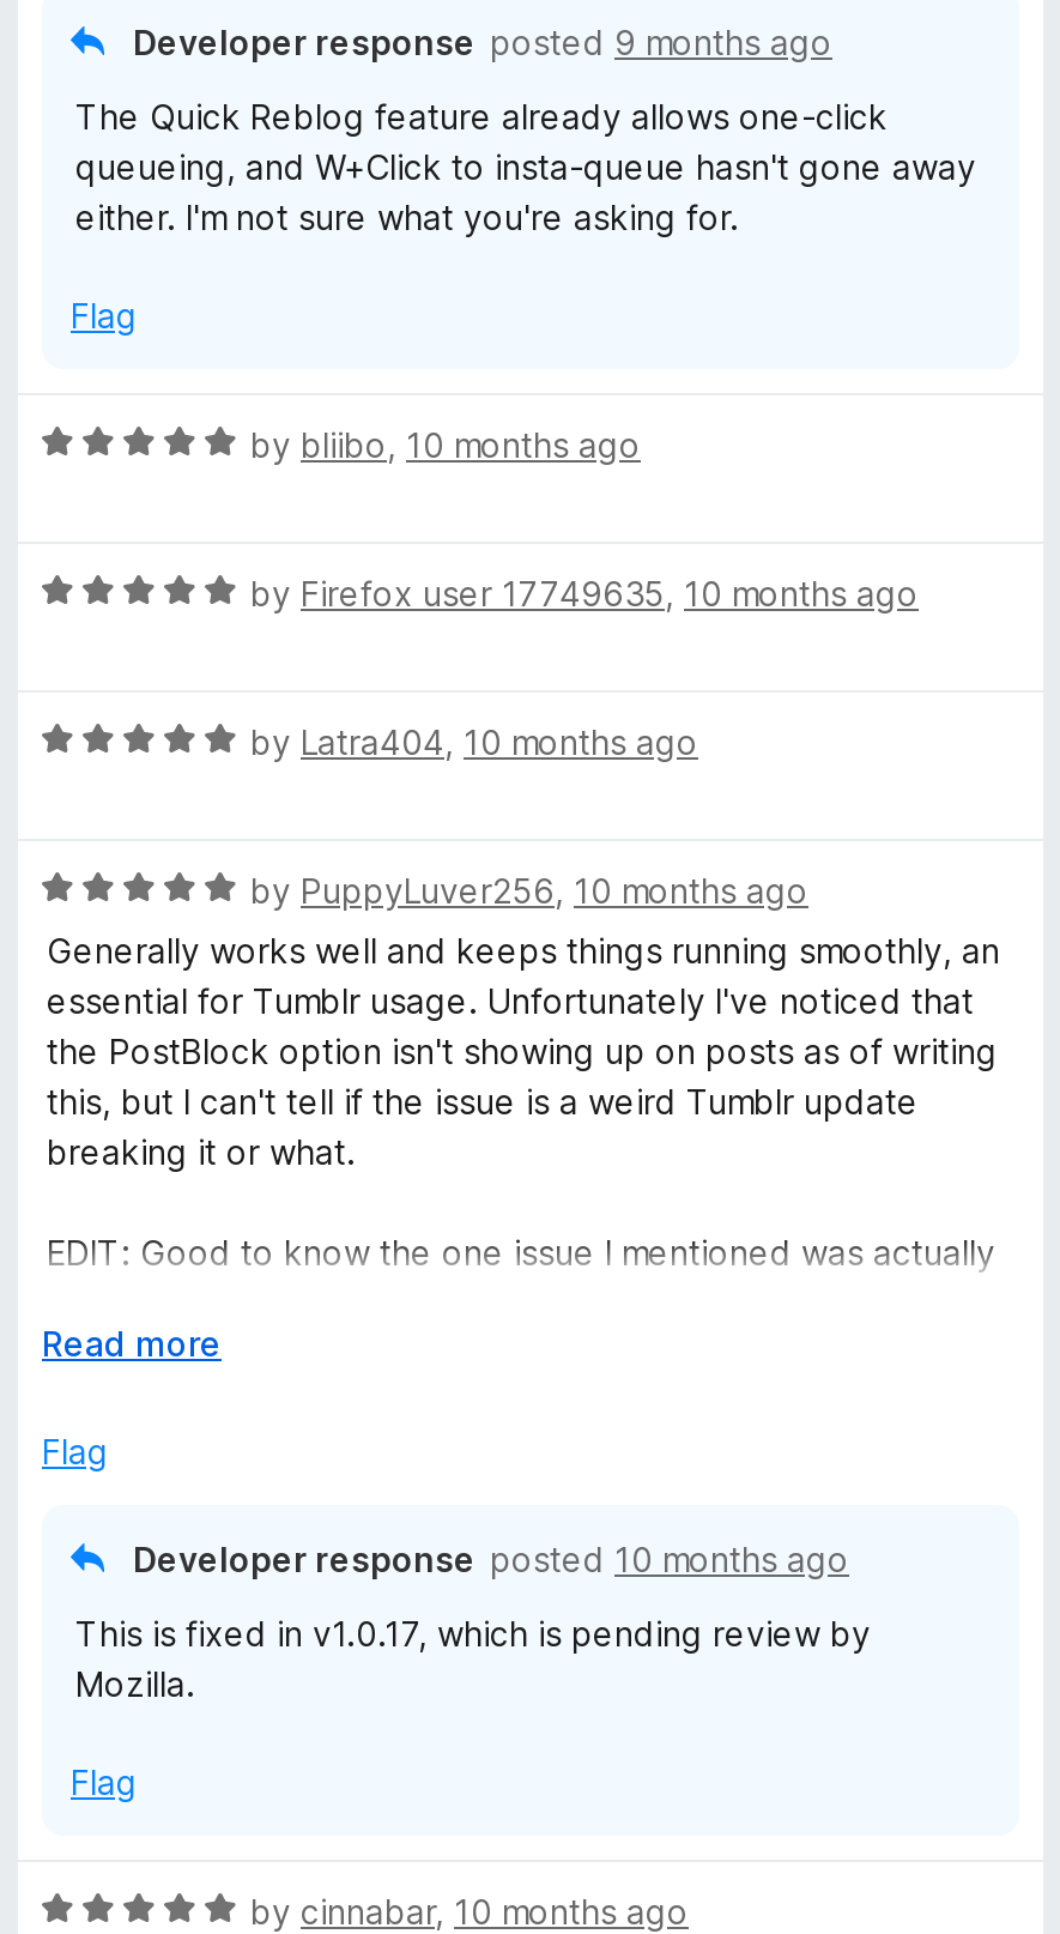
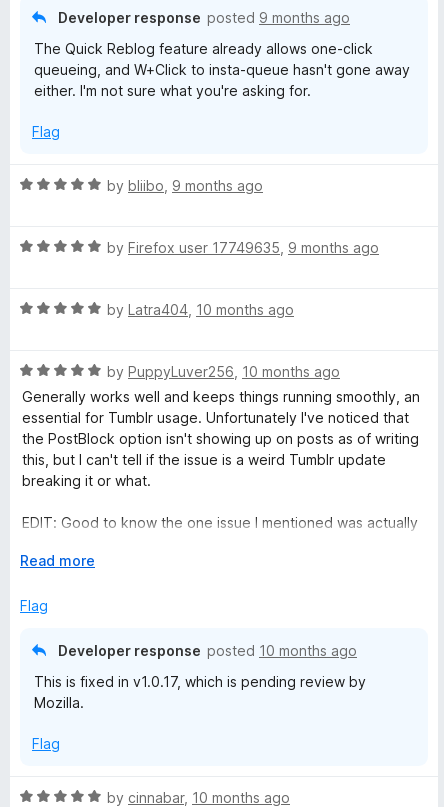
[250,424,641,465] by bliibo, 10 months ago -> [107,177,263,194] by bliibo, 9 months ago
[250,573,919,614] by Firefox user 17749635, 10 months ago -> [107,239,379,256] by Firefox user 17749635, 9 months ago

